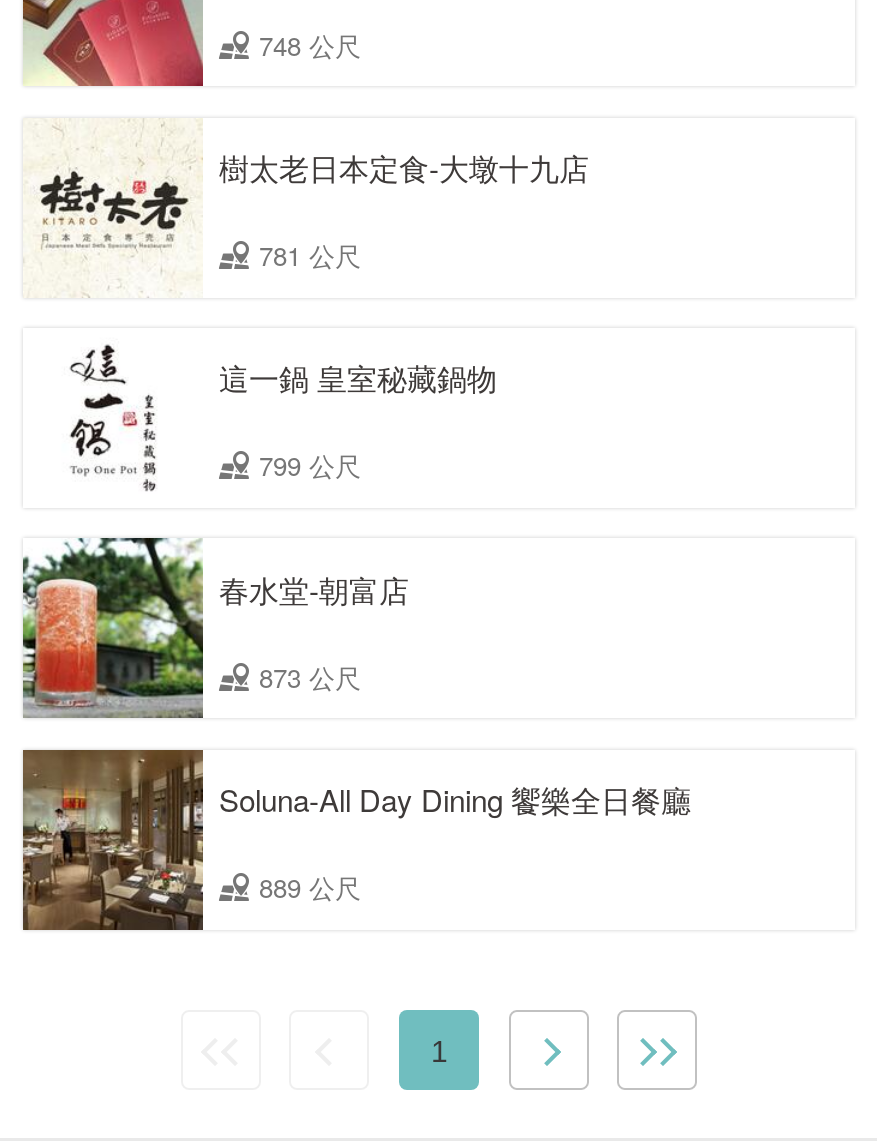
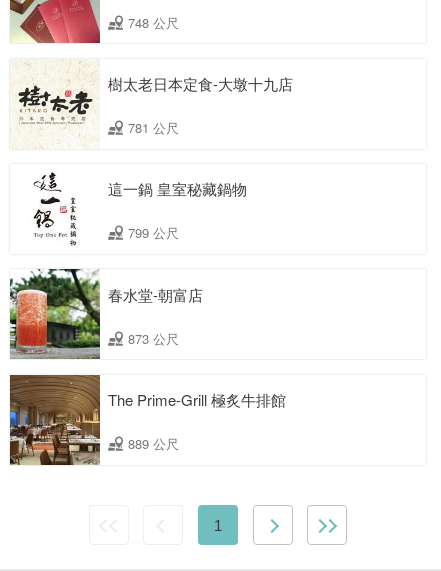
[21,754,691,930] [image] | Soluna-All Day Dining 饗樂全日餐廳 -> [9,375,286,466] [image] | The Prime-Grill 極炙牛排館

